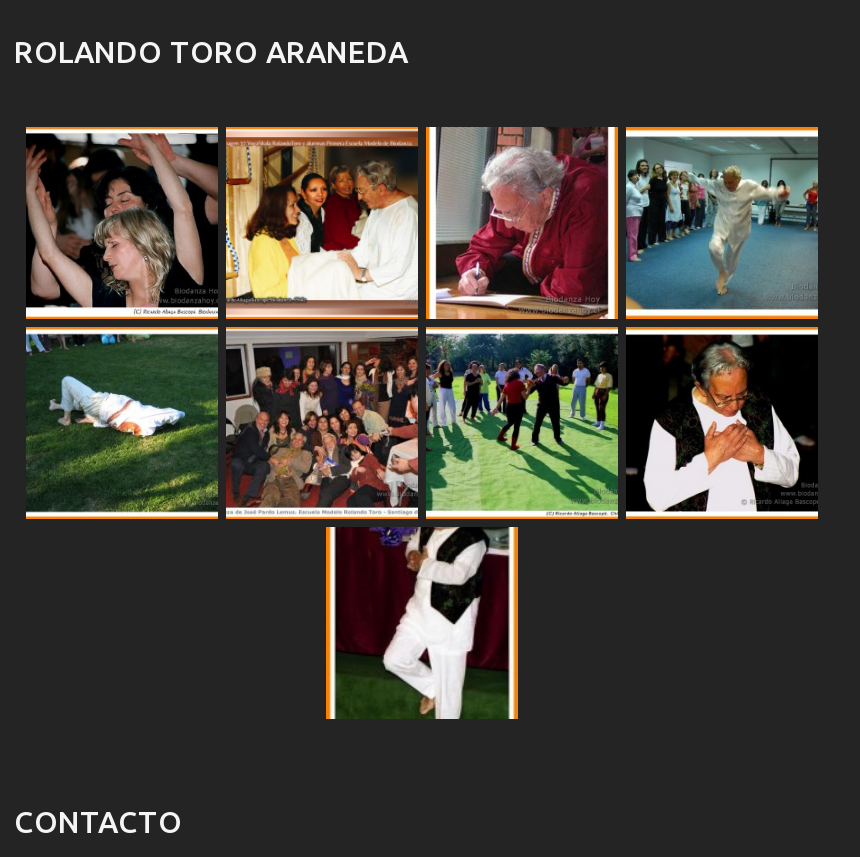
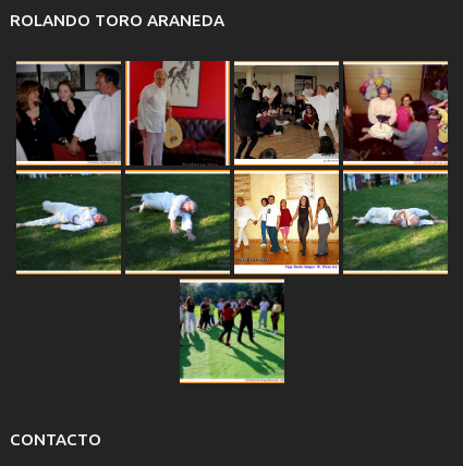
[24,125,820,721] [image] -> [15,60,449,384] [image]

